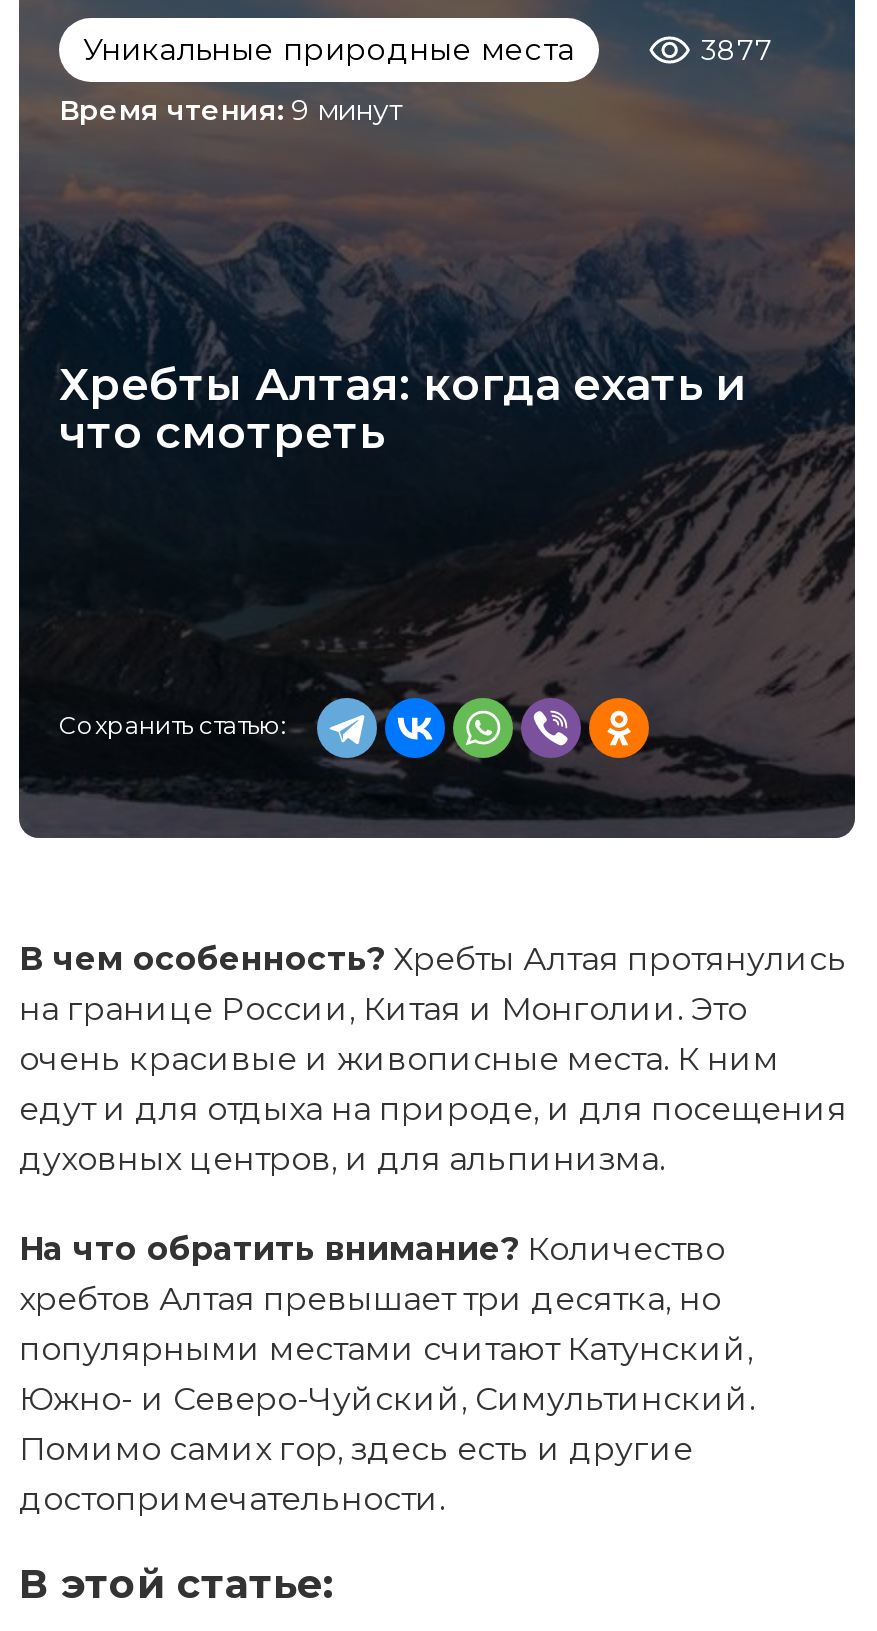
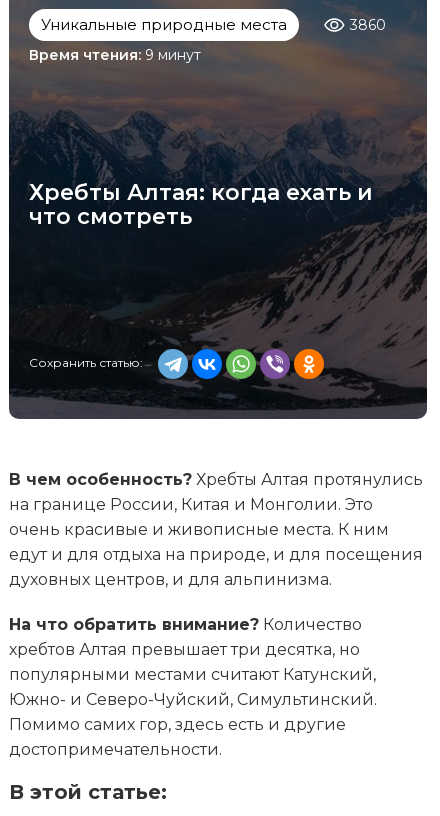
[701,32,773,68] 3877 -> [350,16,386,34] 3860

